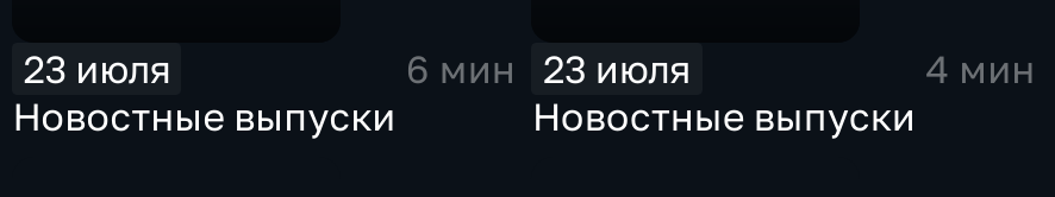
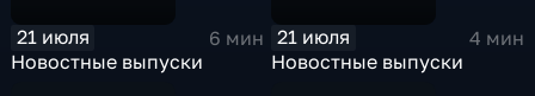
[23,45,171,92] 23 июля -> [16,25,89,49] 21 июля
[406,45,691,94] 6 мин 23 июля -> [208,25,350,50] 6 мин 21 июля

